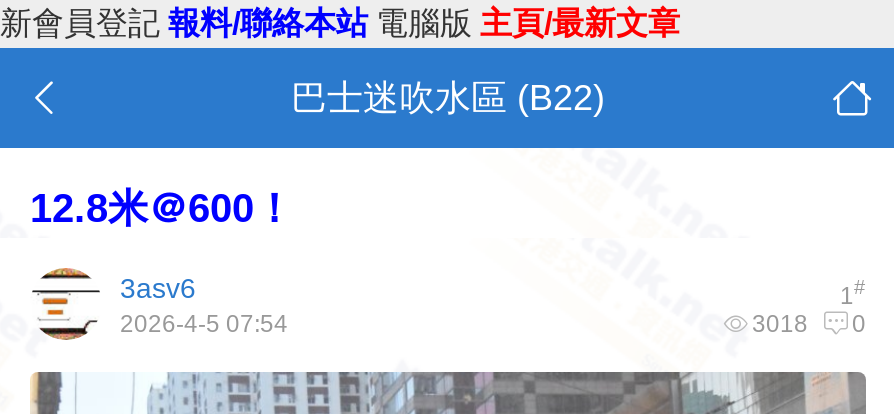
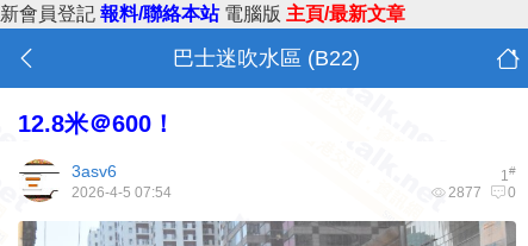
[752,310,866,338] 3018 0 -> [448,184,516,201] 2877 0

